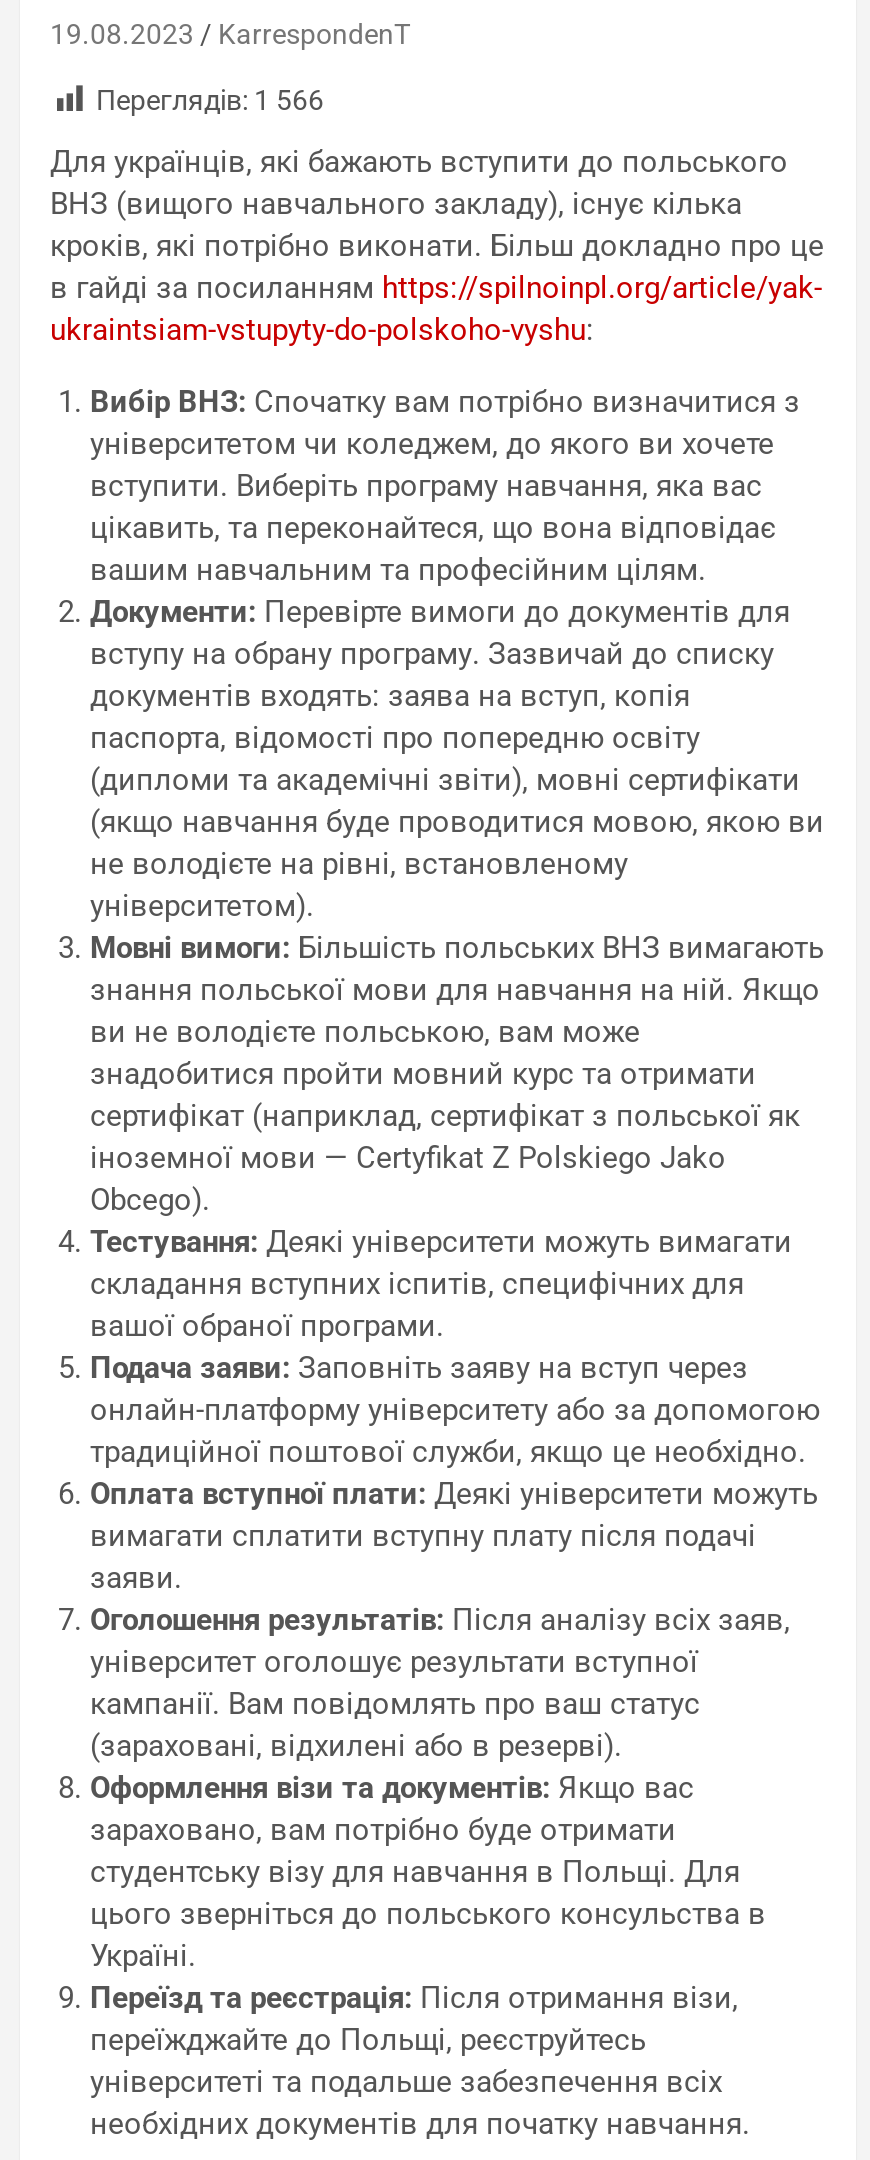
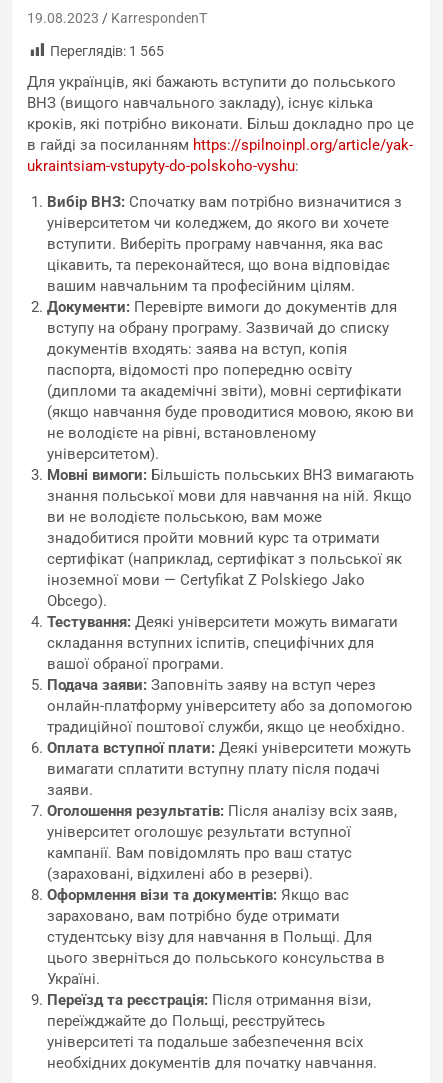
[96,84,324,116] Переглядів: 1 566 -> [50,43,164,59] Переглядів: 1 565

